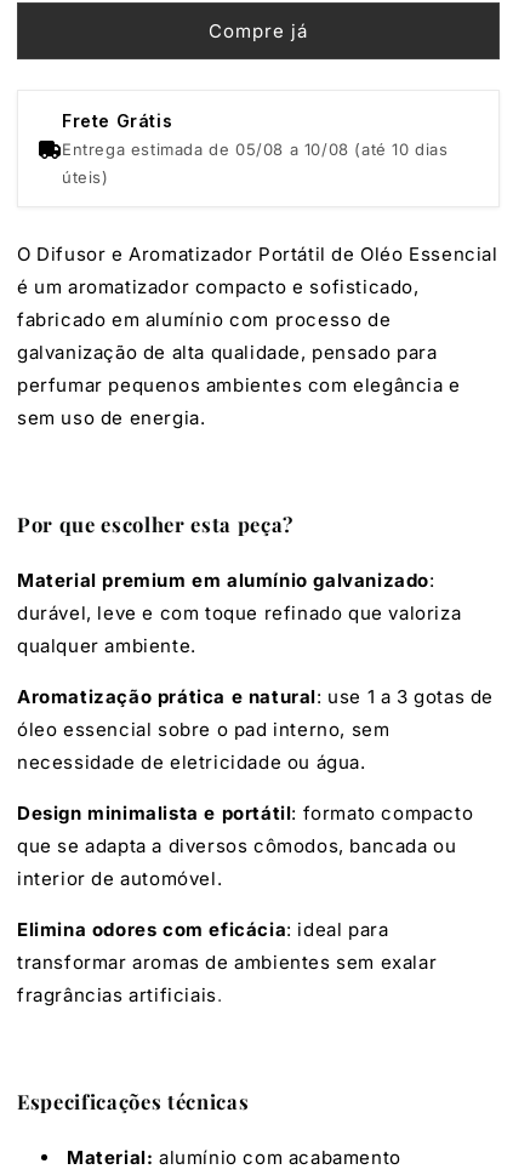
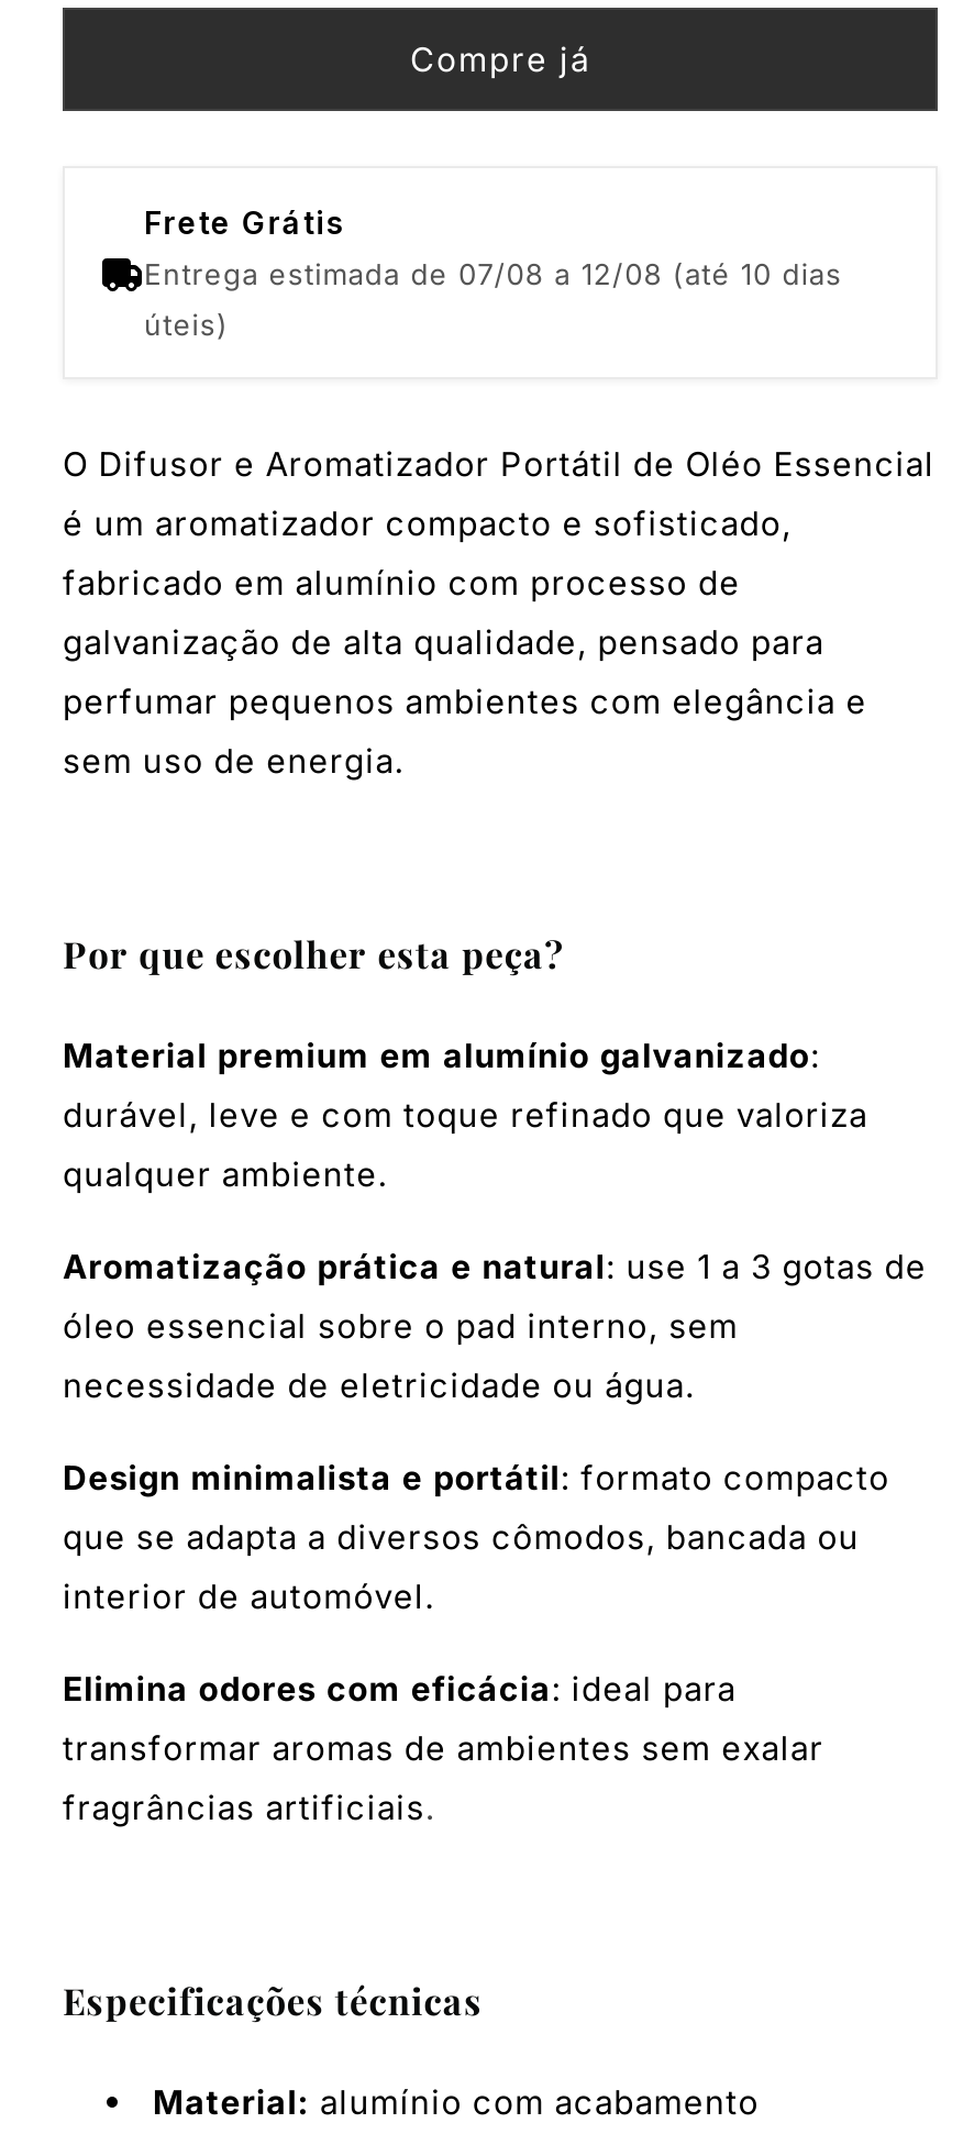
[62,140,448,159] Entrega estimada de 05/08 a 10/08 (até 10 dias -> [144,257,842,292] Entrega estimada de 07/08 a 12/08 (até 10 dias

